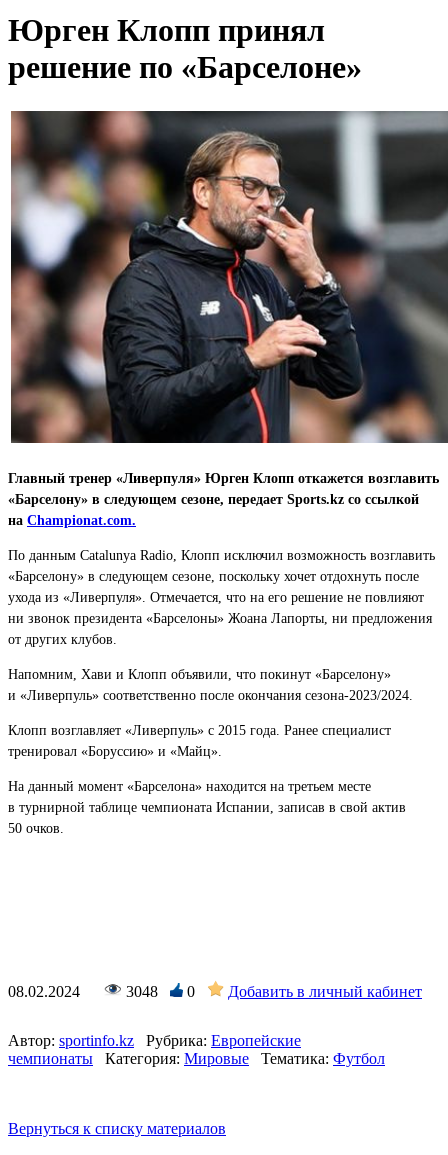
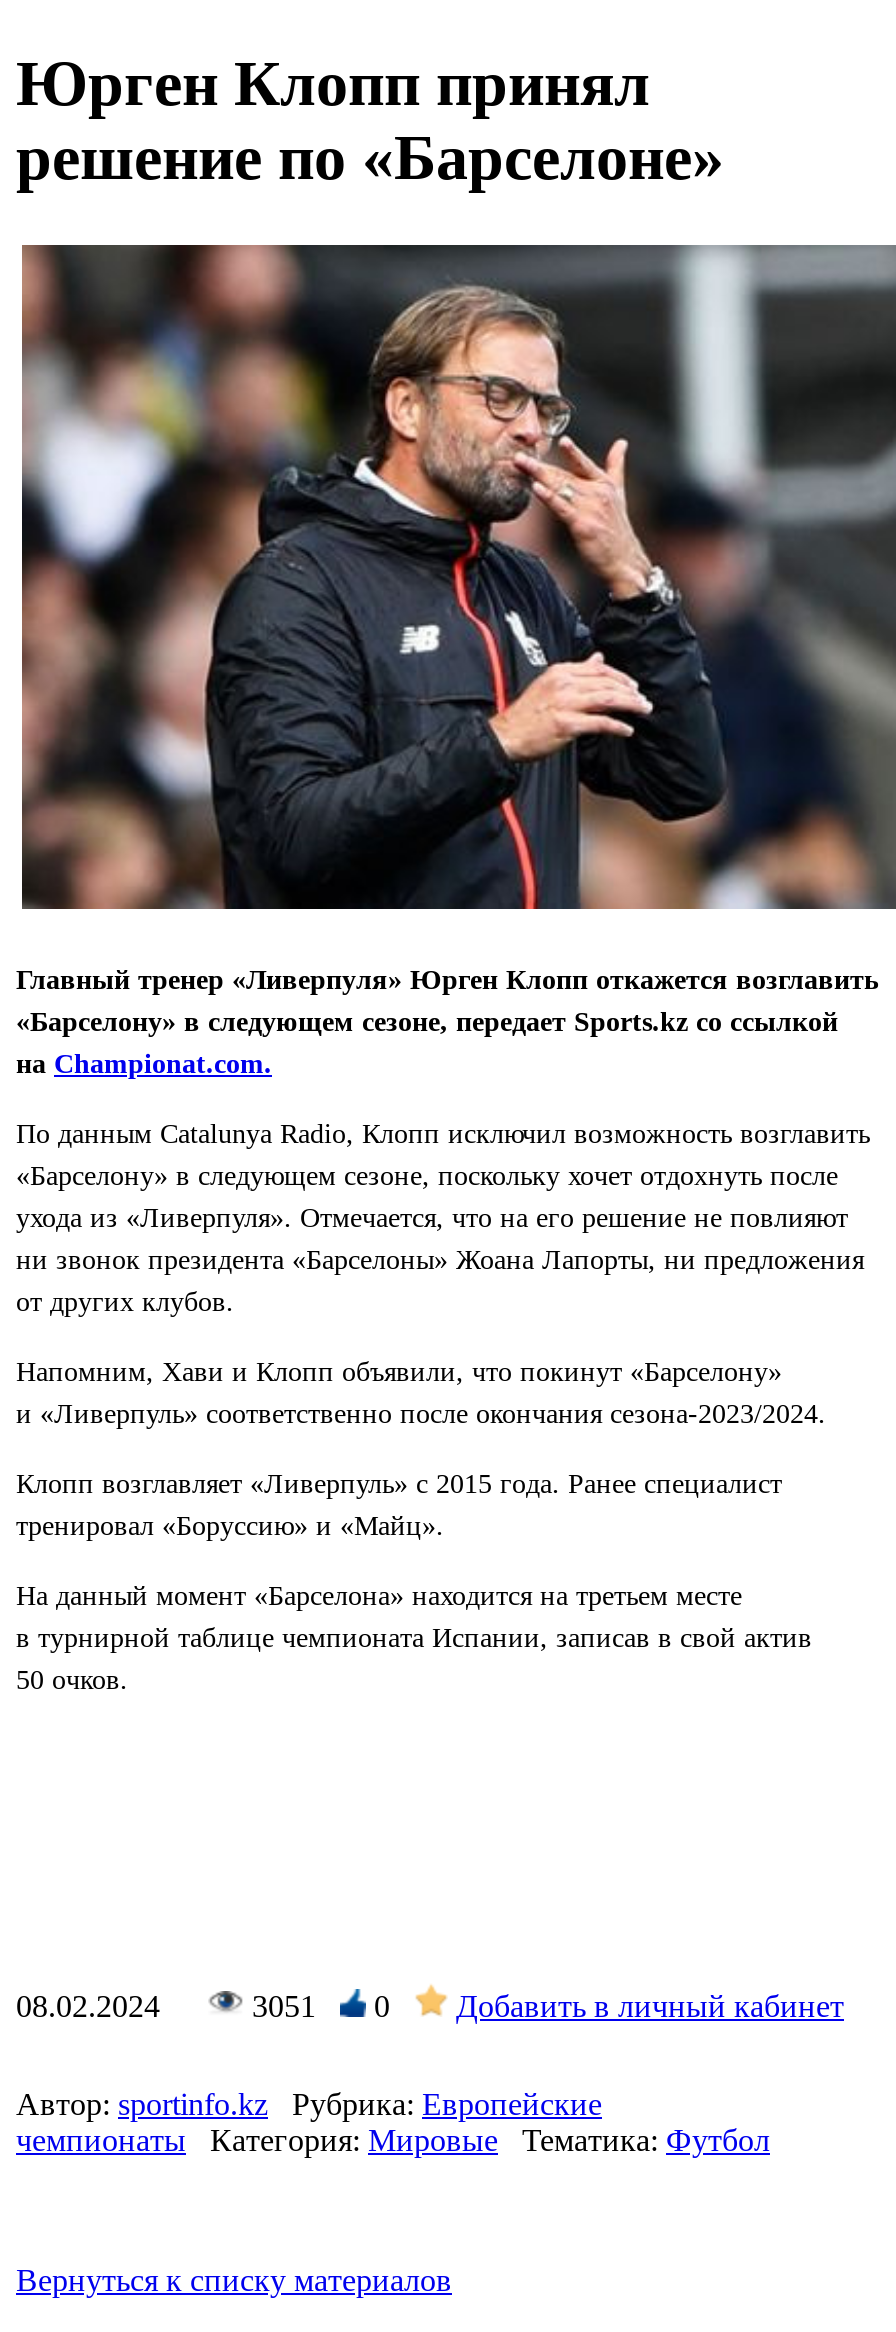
[126,983,422,1000] 3048 0 Добавить в личный кабинет -> [252,1989,844,2023] 3051 0 Добавить в личный кабинет

